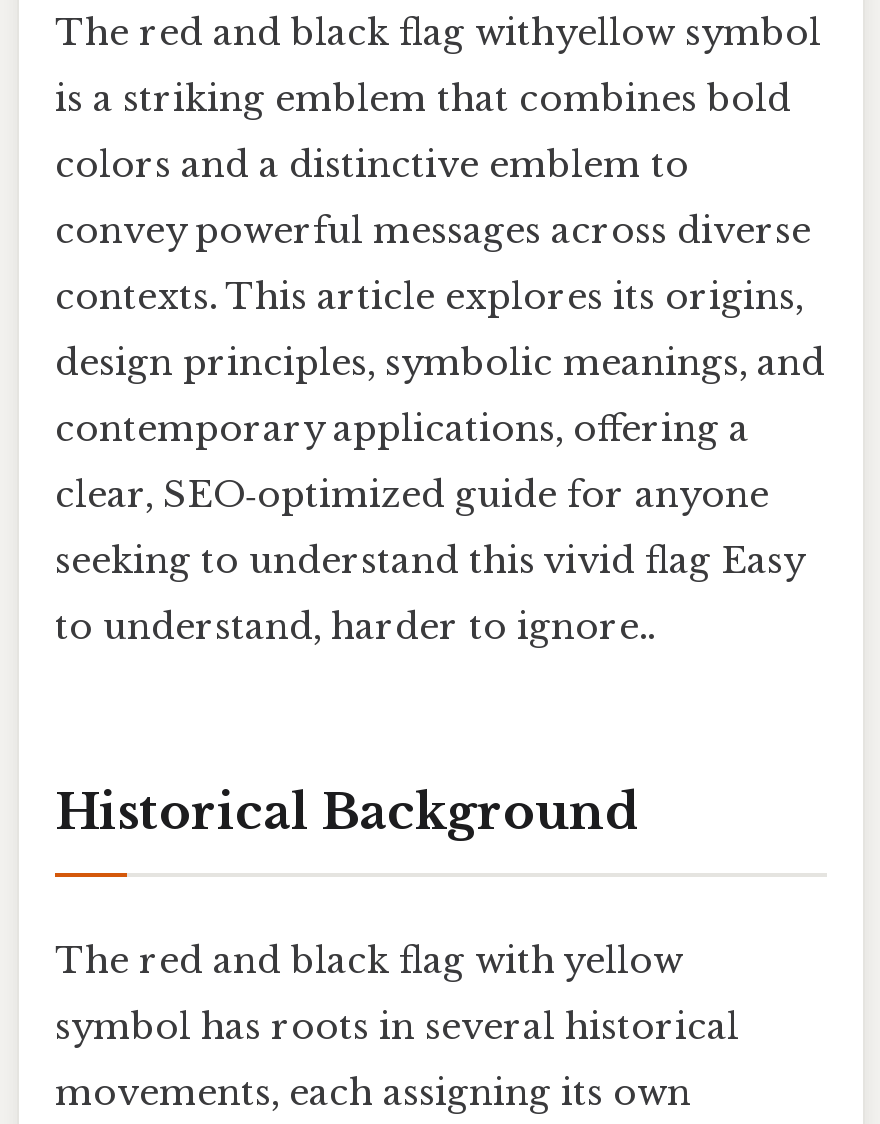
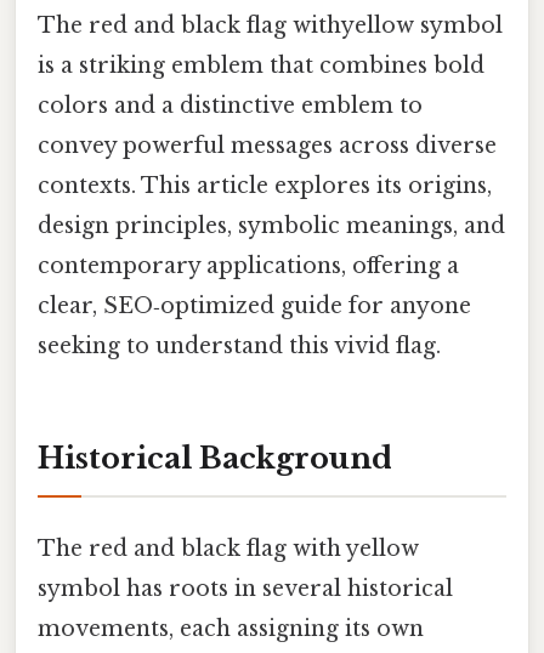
[55,539,803,649] seeking to understand this vivid flag Easy | to understand, harder to ignore.. -> [38,332,441,359] seeking to understand this vivid flag.

